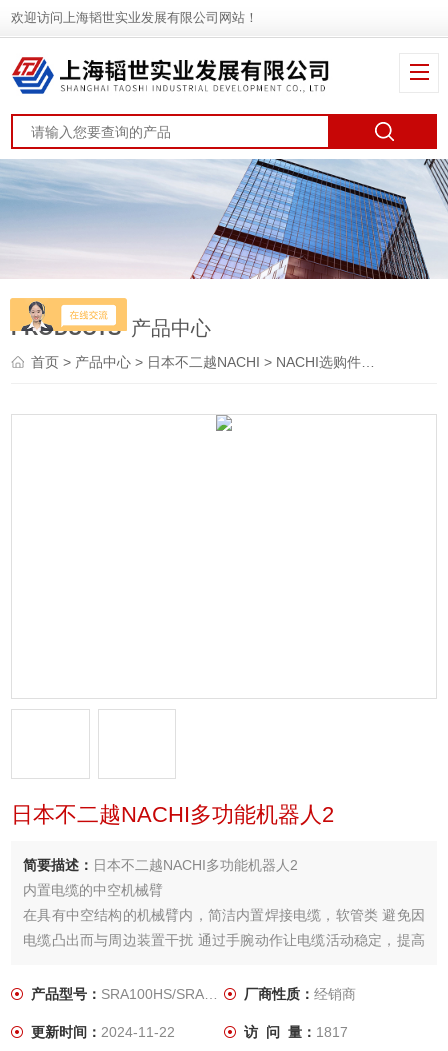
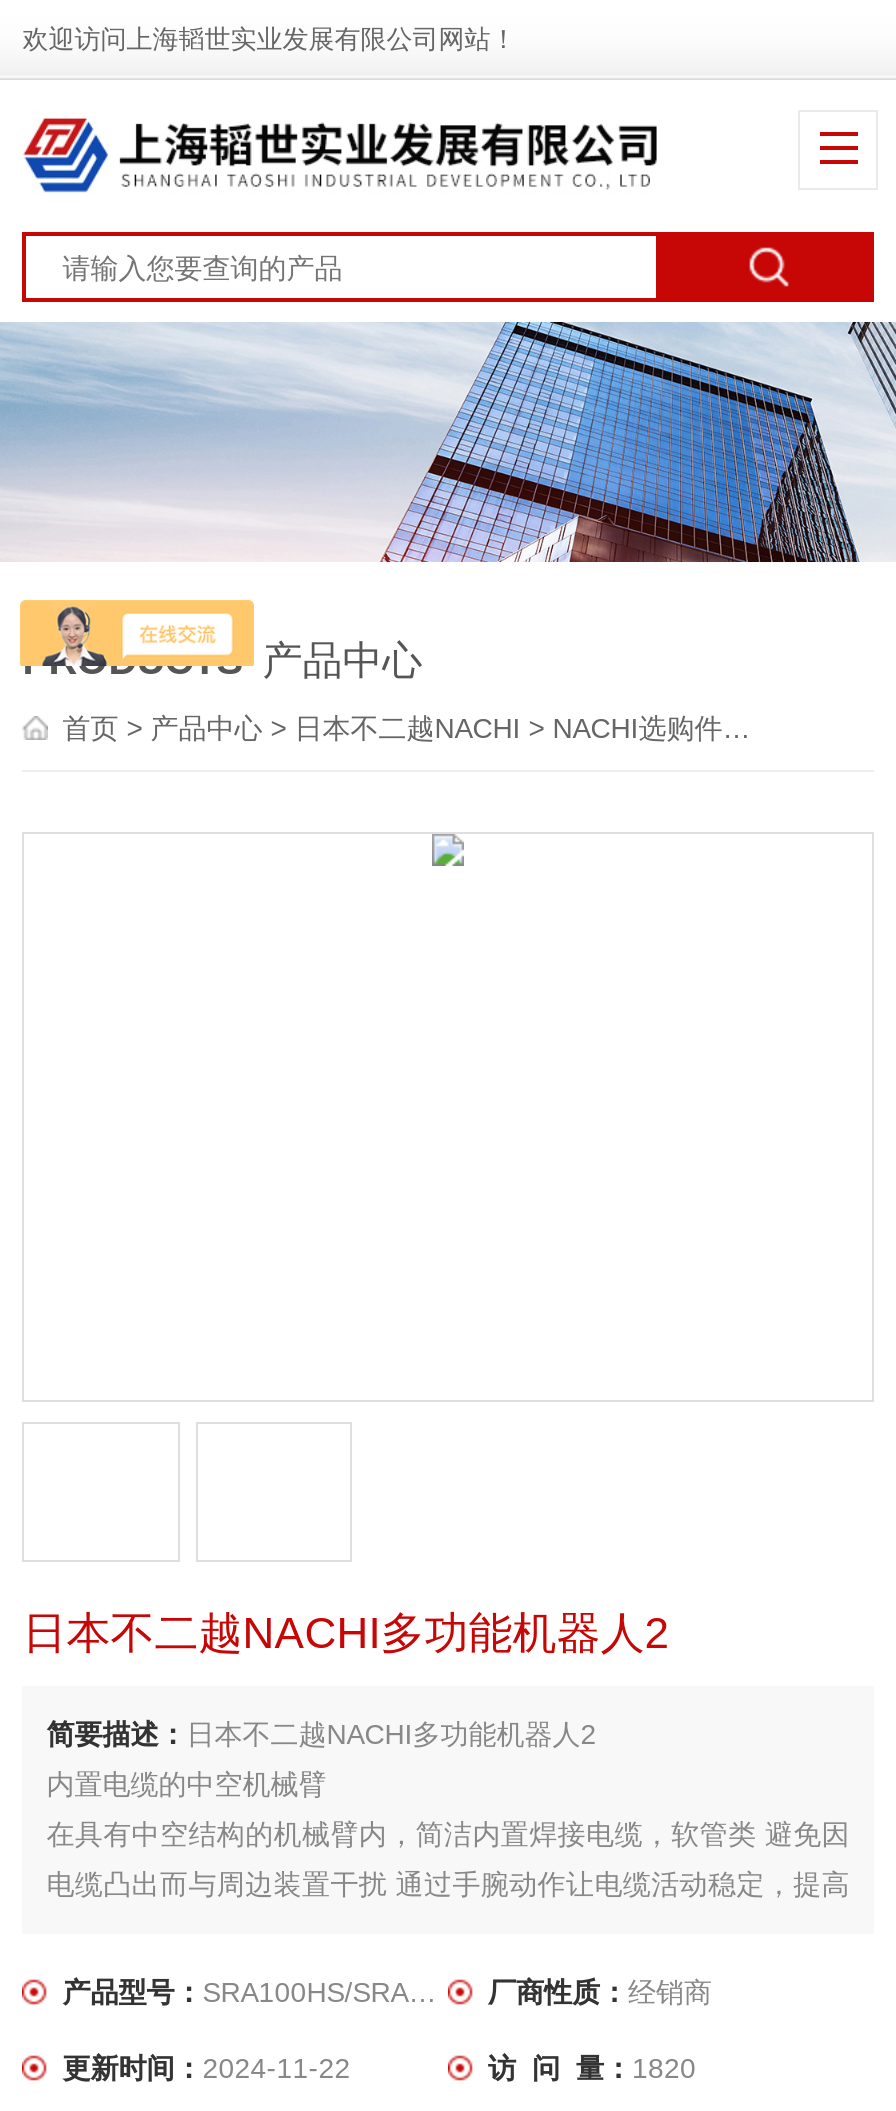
[244,1024,348,1040] 访 问 量：1817 -> [488,2053,696,2085] 访 问 量：1820

